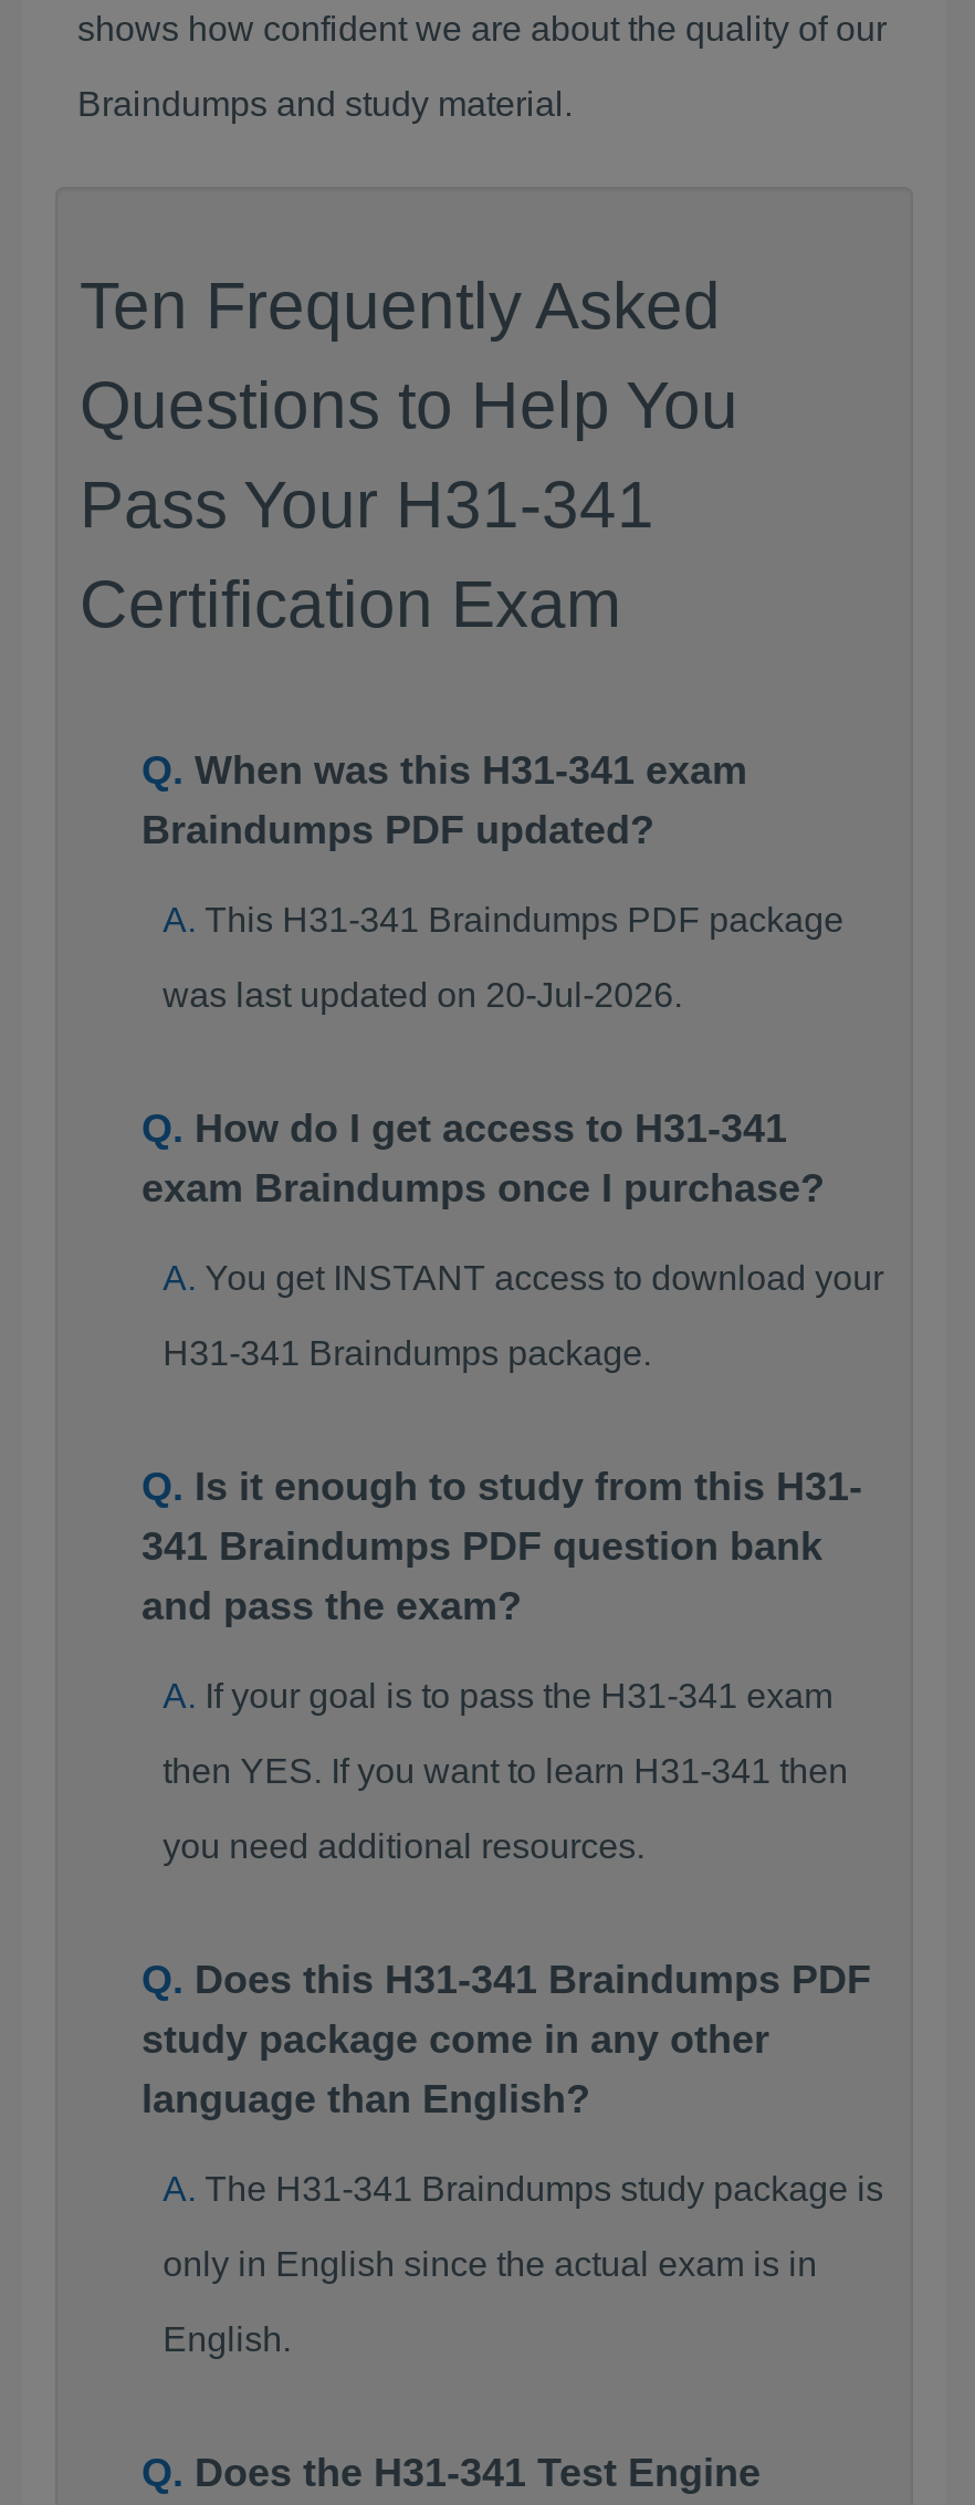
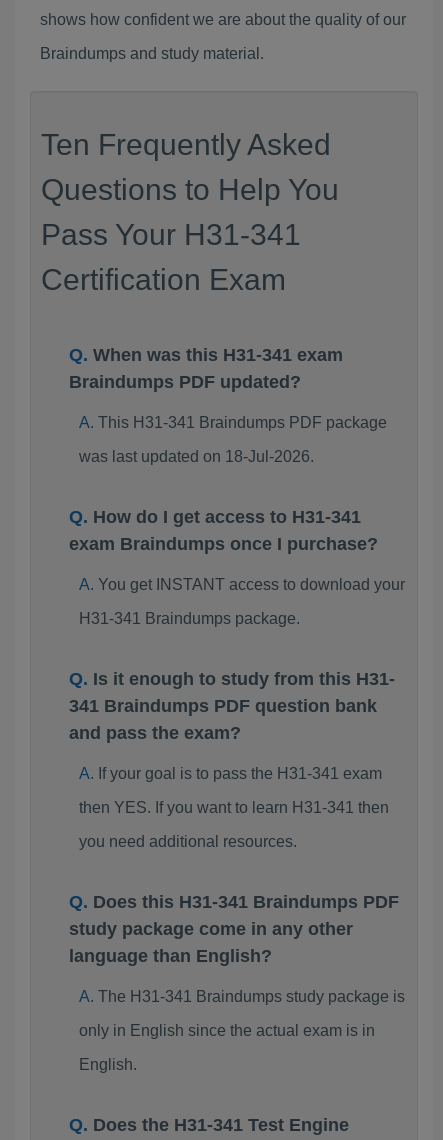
[163,976,682,1014] was last updated on 20-Jul-2026. -> [79,448,314,465] was last updated on 18-Jul-2026.

